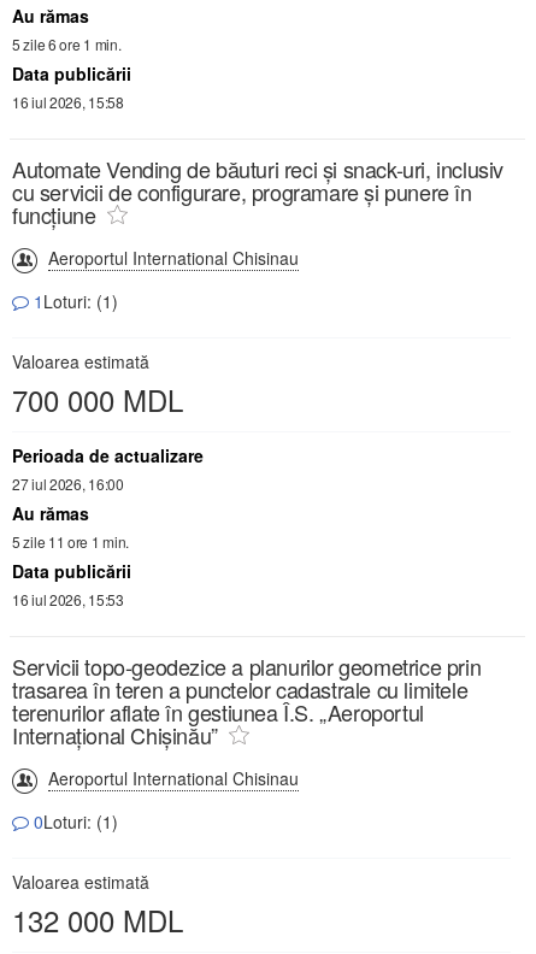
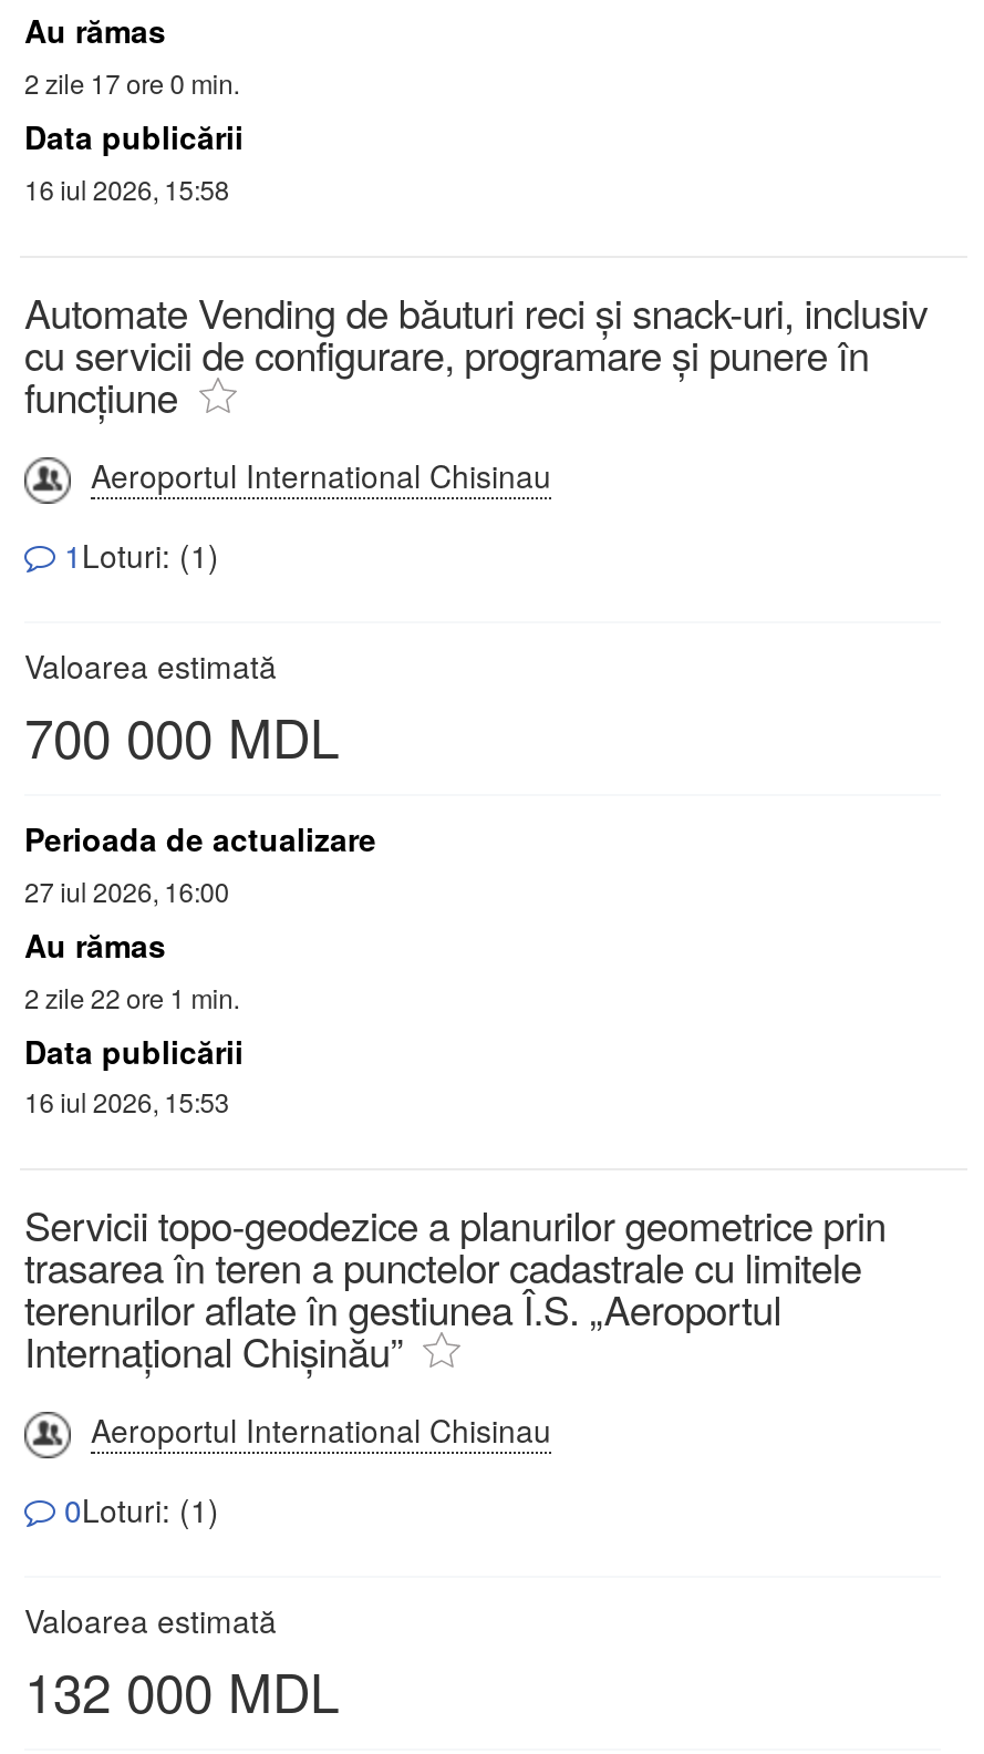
[12,34,121,55] 5 zile 6 ore 1 min. -> [24,63,239,100] 2 zile 17 ore 0 min.
[12,531,129,552] 5 zile 11 ore 1 min. -> [24,976,239,1014] 2 zile 22 ore 1 min.

